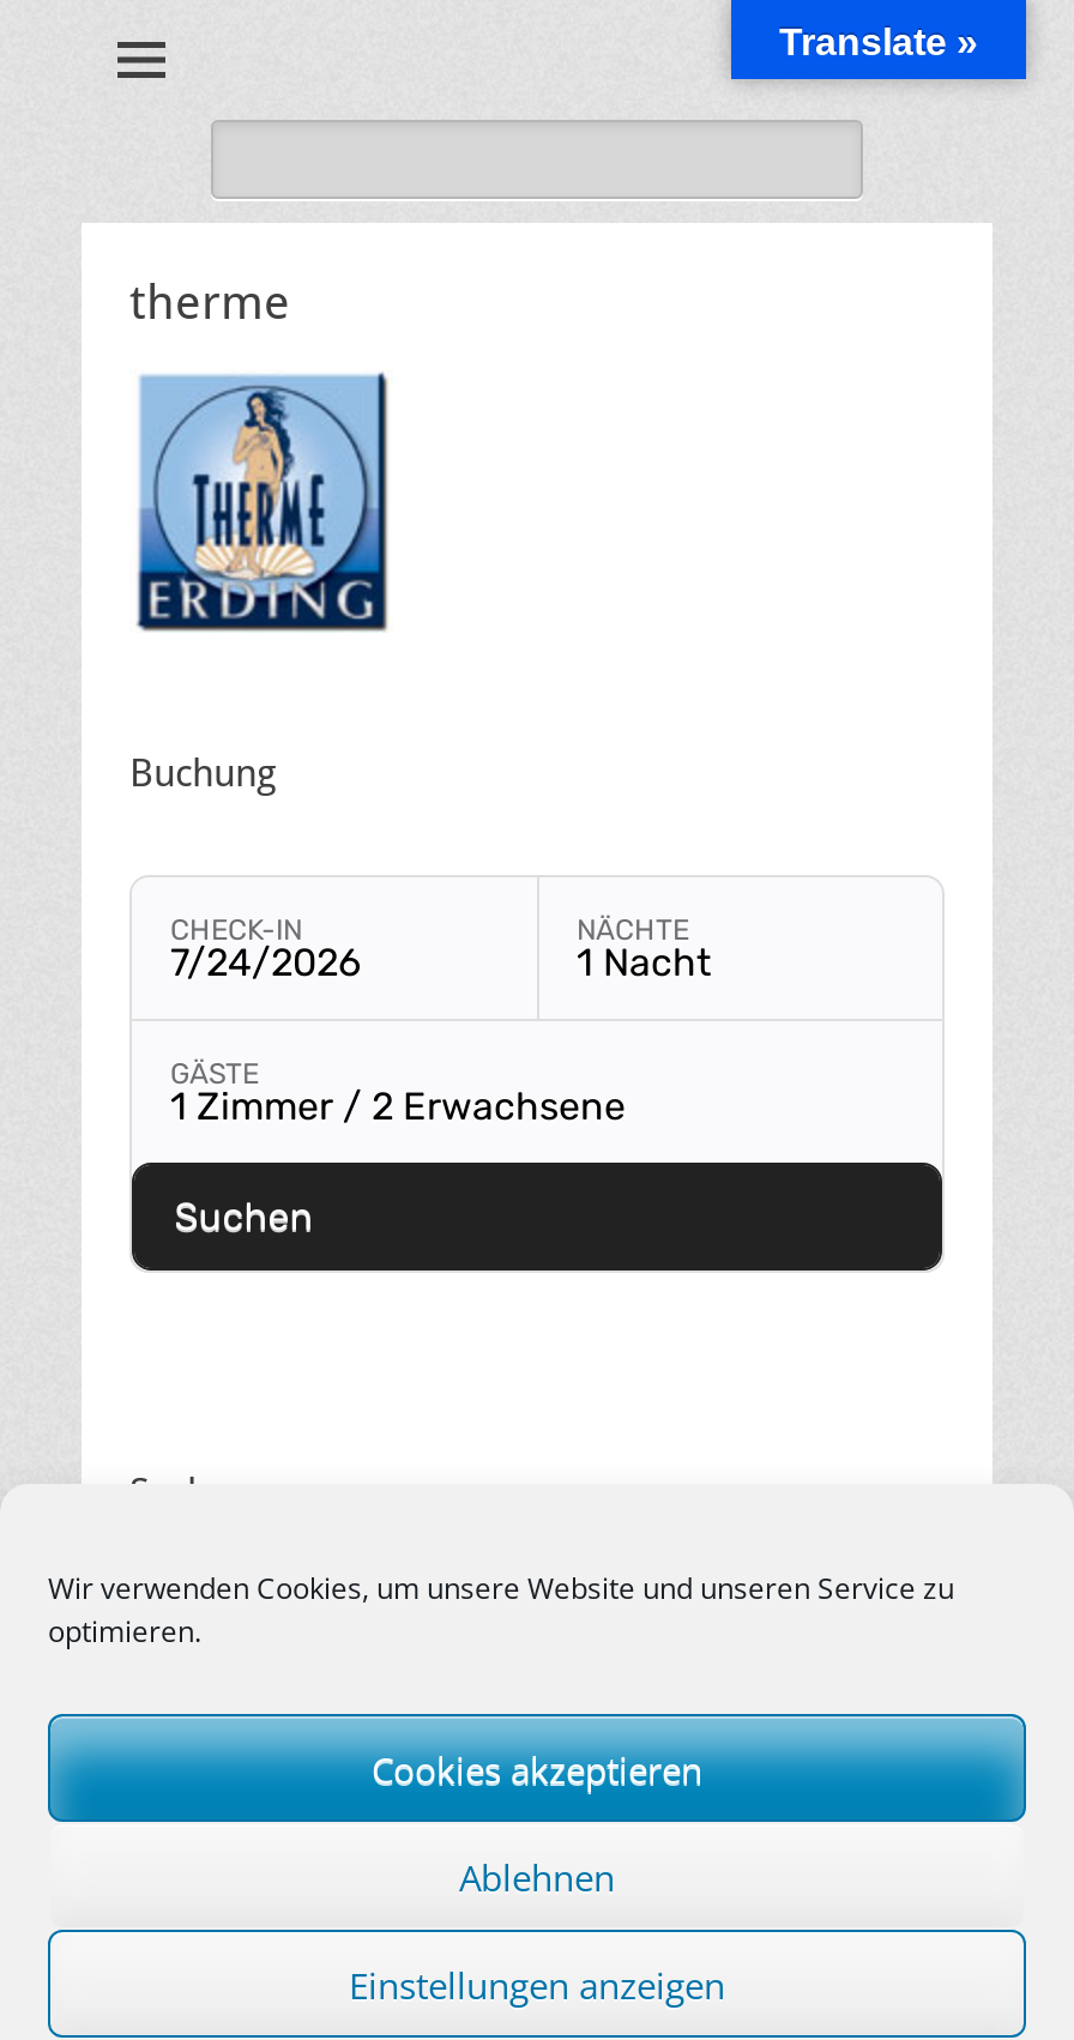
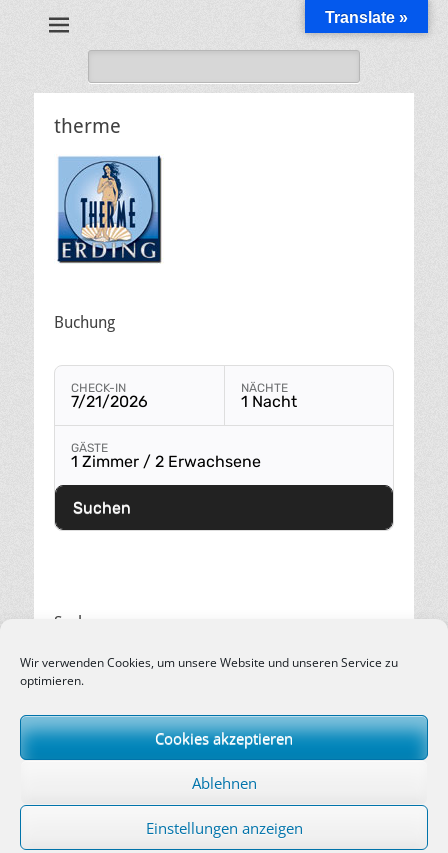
[170,940,362,985] 7/24/2026 -> [71,392,148,411] 7/21/2026

